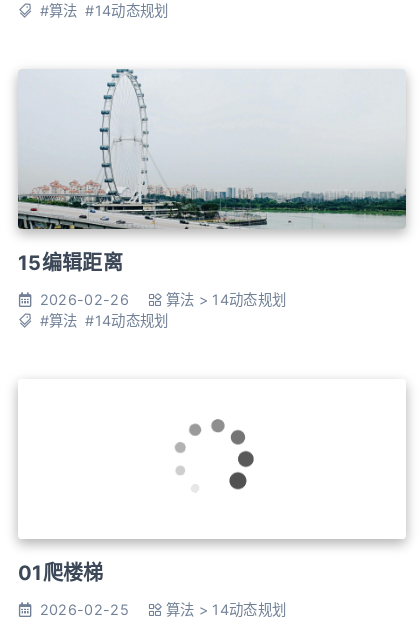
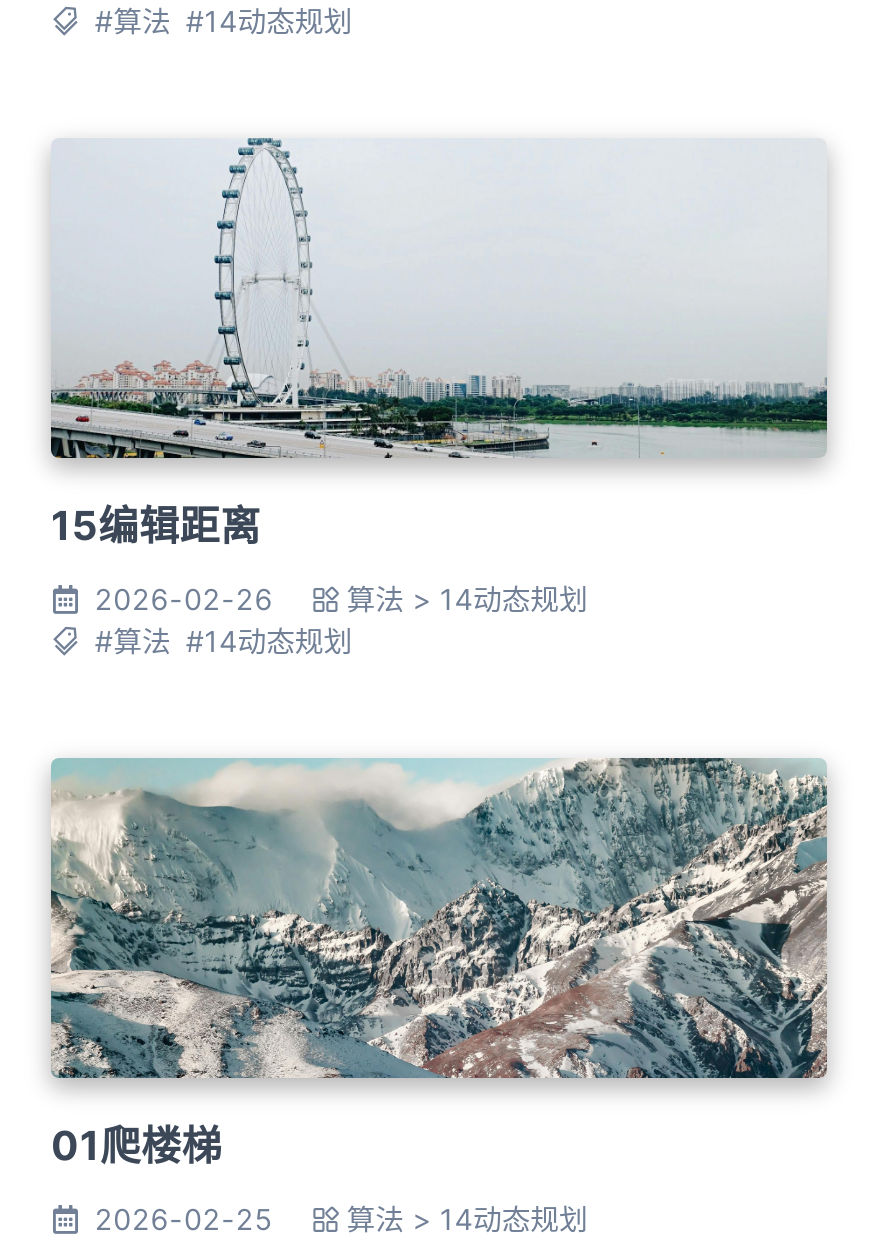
none -> [49,756,829,1080] [image]

